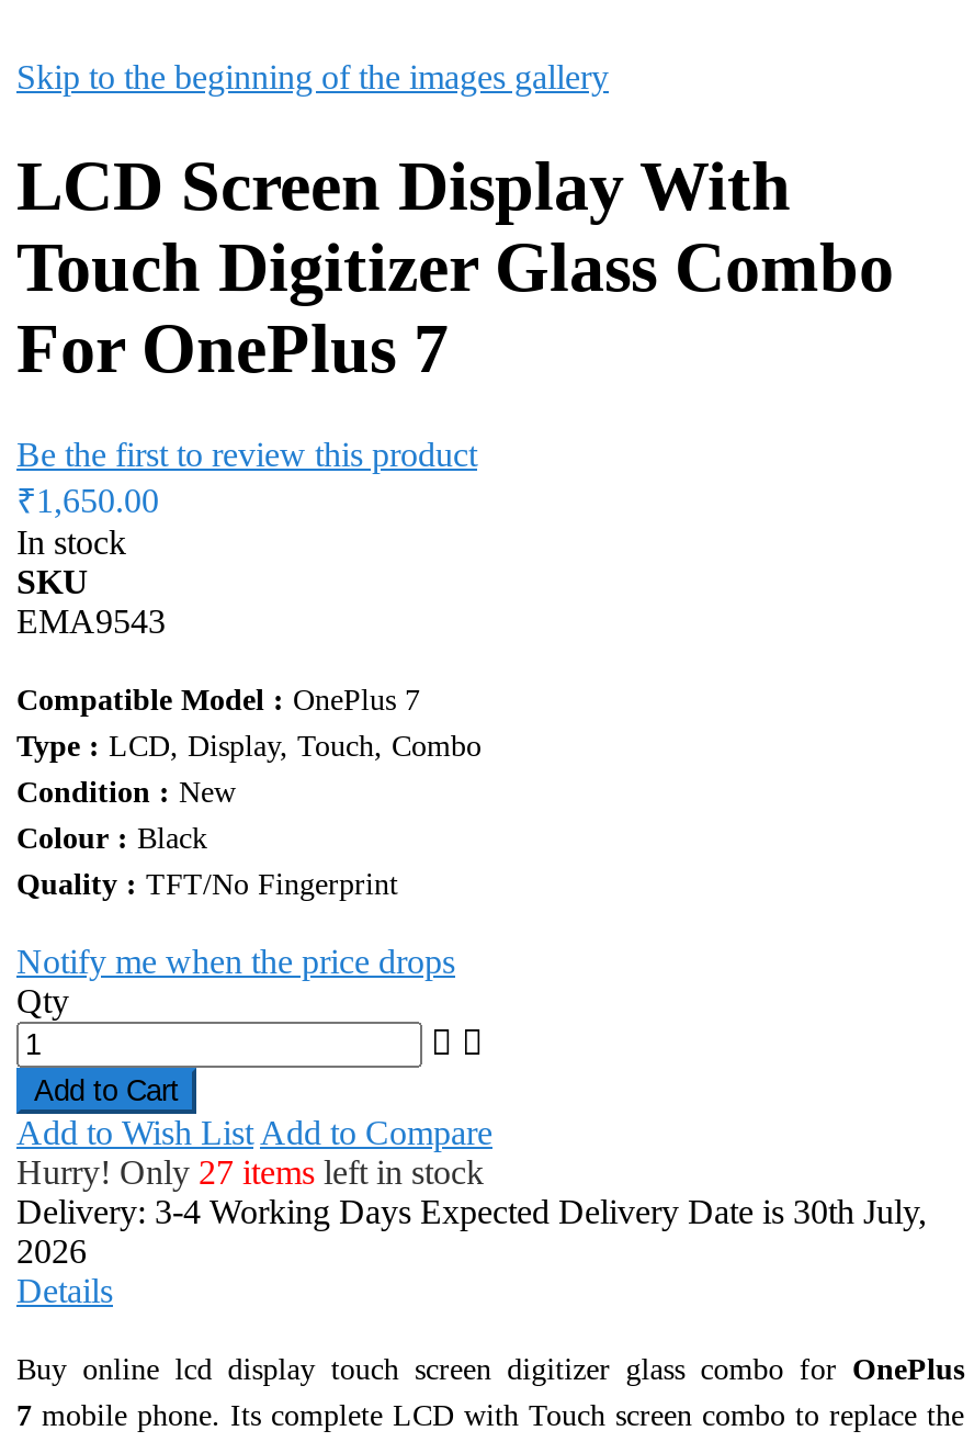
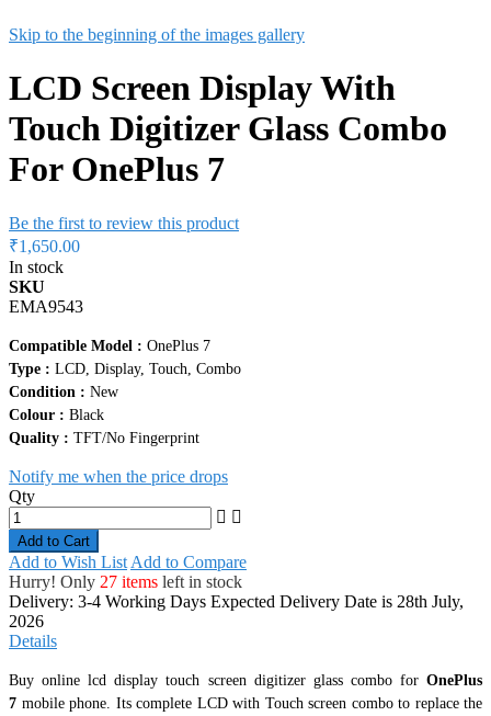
[16,1194,927,1231] Delivery: 3-4 Working Days Expected Delivery Date is 30th July, -> [9,592,464,611] Delivery: 3-4 Working Days Expected Delivery Date is 28th July,

